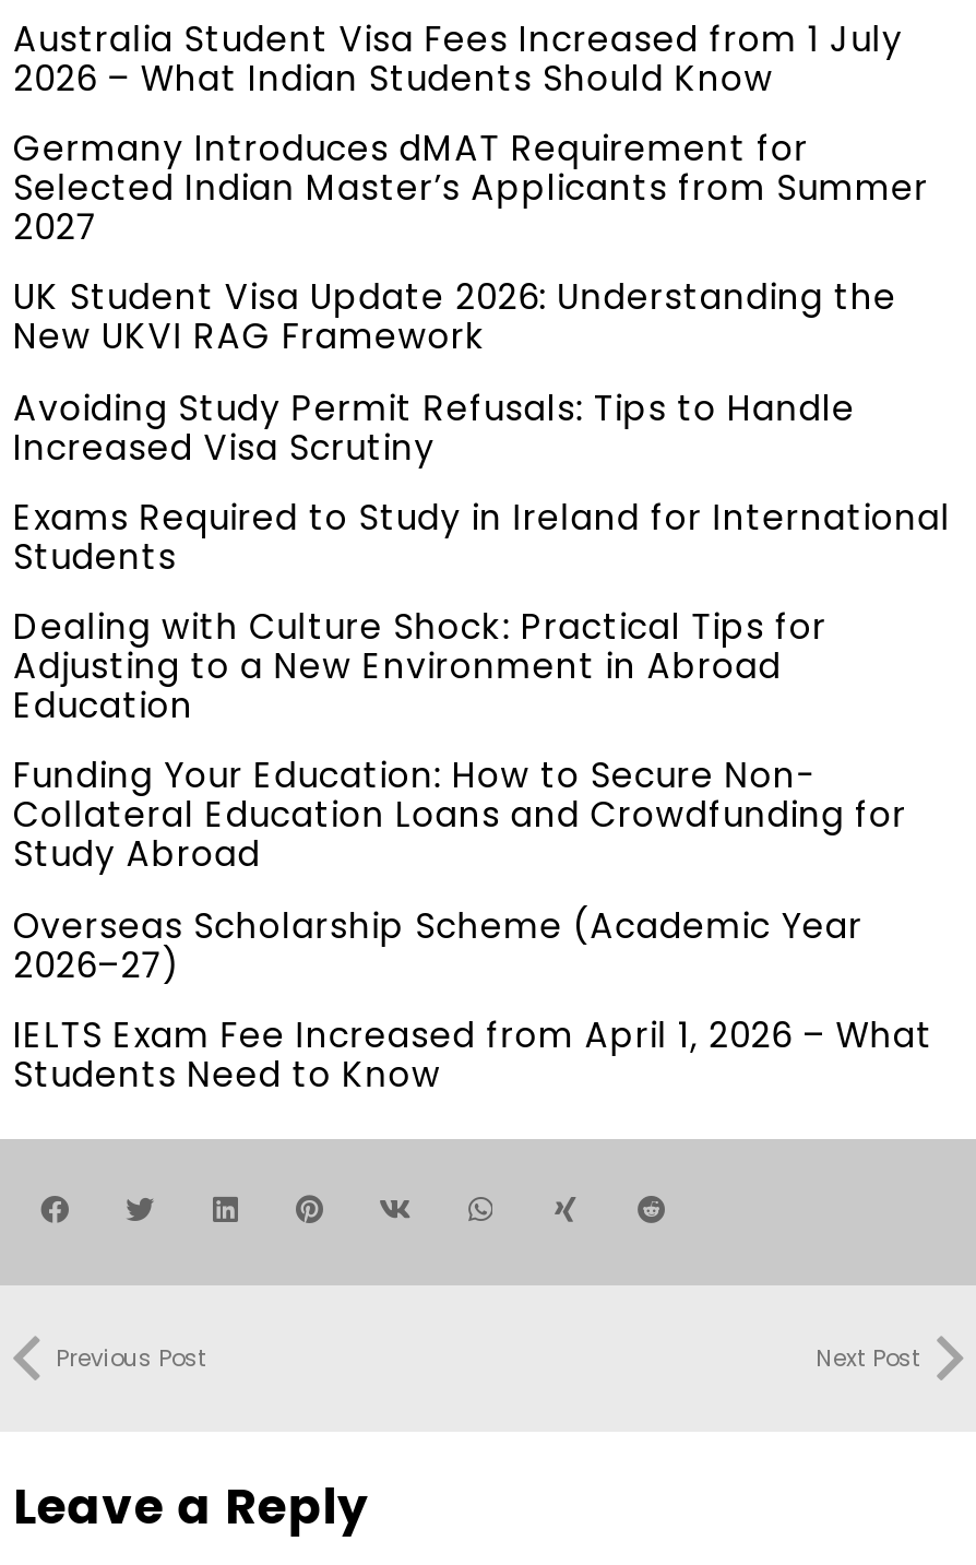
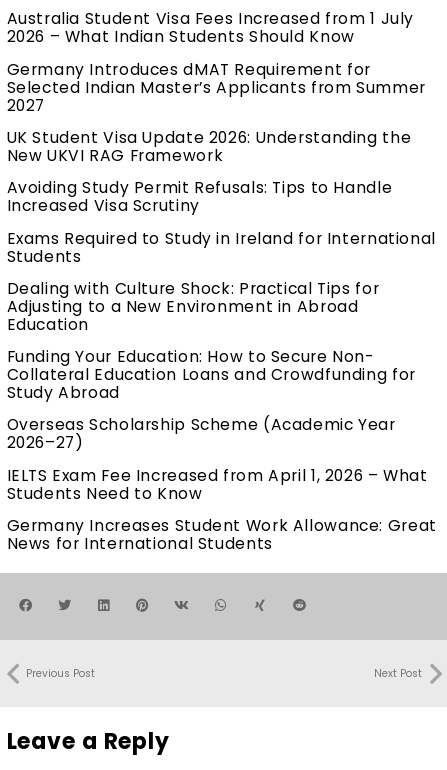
none -> [6,515,437,554] Germany Increases Student Work Allowance: Great | News for International Students

